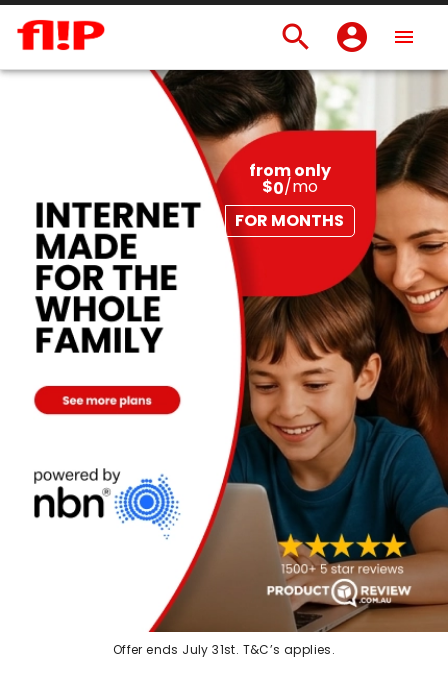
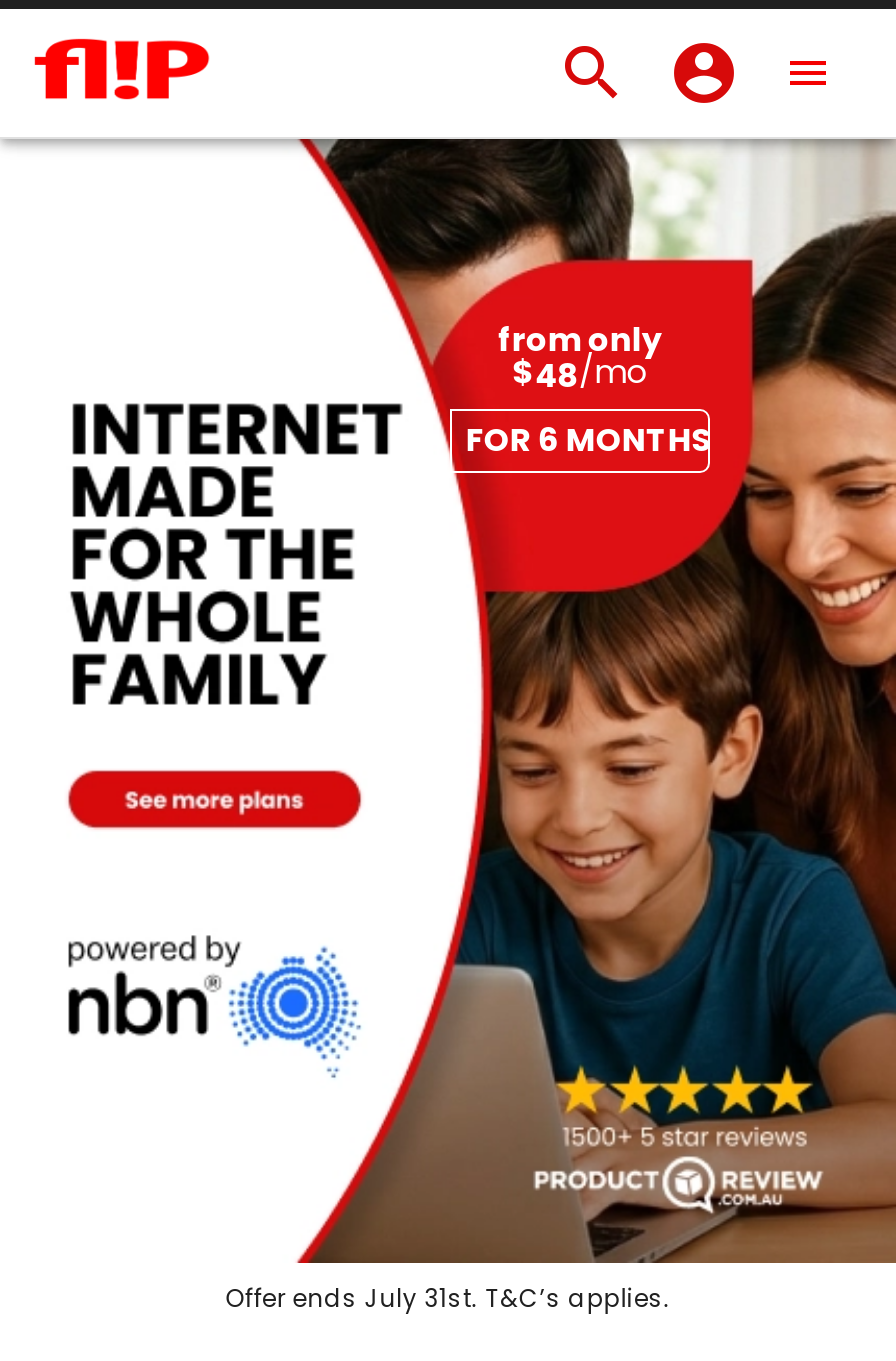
[235,175,344,232] $0/mo | FOR MONTHS -> [466,349,712,463] $48/mo | FOR 6 MONTHS

